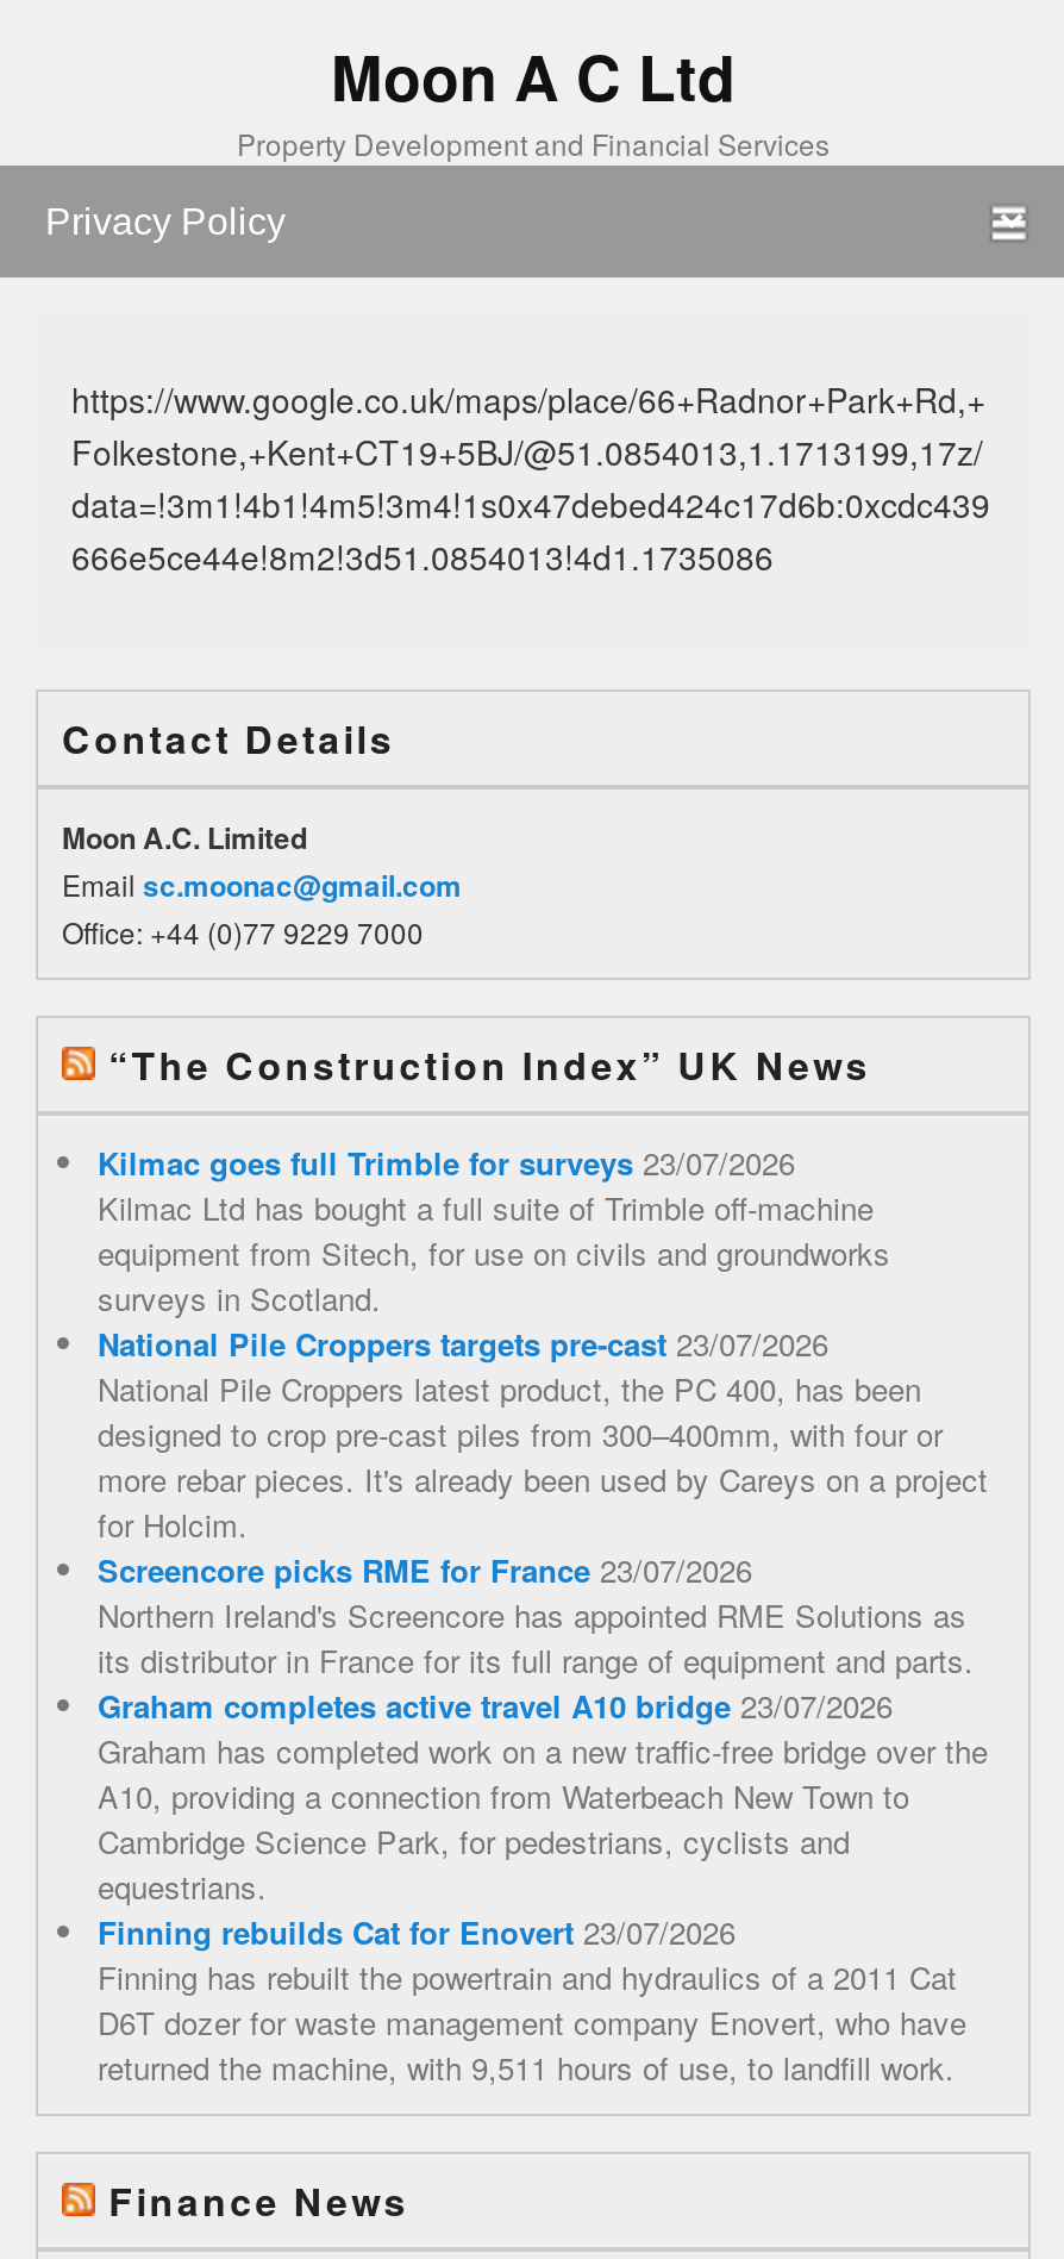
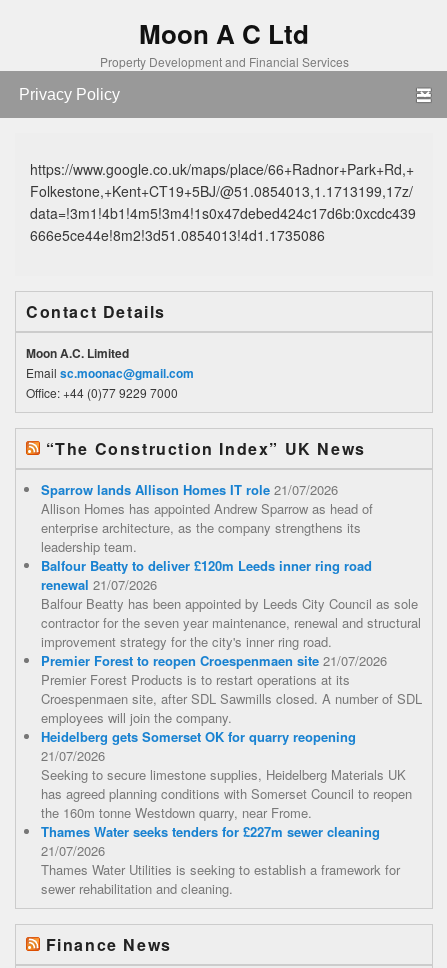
[98,1140,988,2090] Kilmac goes full Trimble for surveys 23/07/2026 | Kilmac Ltd has bought a full suite of Trimble off-machine | equipment from Sitech, for use on civils and groundworks | surveys in Scotland. | National Pile Croppers targets pre-cast 23/07/2026 | National Pile Croppers latest product, the PC 400, has been | designed to crop pre-cast piles from 300–400mm, with four or | more rebar pieces. It's already been used by Careys on a project | for Holcim. | Screencore picks RME for France 23/07/2026 | Northern Ireland's Screencore has appointed RME Solutions as | its distributor in France for its full range of equipment and parts. | Graham completes active travel A10 bridge 23/07/2026 | Graham has completed work on a new traffic-free bridge over the | A10, providing a connection from Waterbeach New Town to | Cambridge Science Park, for pedestrians, cyclists and | equestrians. | Finning rebuilds Cat for Enovert 23/07/2026 | Finning has rebuilt the powertrain and hydraulics of a 2011 Cat | D6T dozer for waste management company Enovert, who have | returned the machine, with 9,511 hours of use, to landfill work. -> [41,480,422,898] Sparrow lands Allison Homes IT role 21/07/2026 | Allison Homes has appointed Andrew Sparrow as head of | enterprise architecture, as the company strengthens its | leadership team. | Balfour Beatty to deliver £120m Leeds inner ring road | renewal 21/07/2026 | Balfour Beatty has been appointed by Leeds City Council as sole | contractor for the seven year maintenance, renewal and structural | improvement strategy for the city's inner ring road. | Premier Forest to reopen Croespenmaen site 21/07/2026 | Premier Forest Products is to restart operations at its | Croespenmaen site, after SDL Sawmills closed. A number of SDL | employees will join the company. | Heidelberg gets Somerset OK for quarry reopening | 21/07/2026 | Seeking to secure limestone supplies, Heidelberg Materials UK | has agreed planning conditions with Somerset Council to reopen | the 160m tonne Westdown quarry, near Frome. | Thames Water seeks tenders for £227m sewer cleaning | 21/07/2026 | Thames Water Utilities is seeking to establish a framework for | sewer rehabilitation and cleaning.

